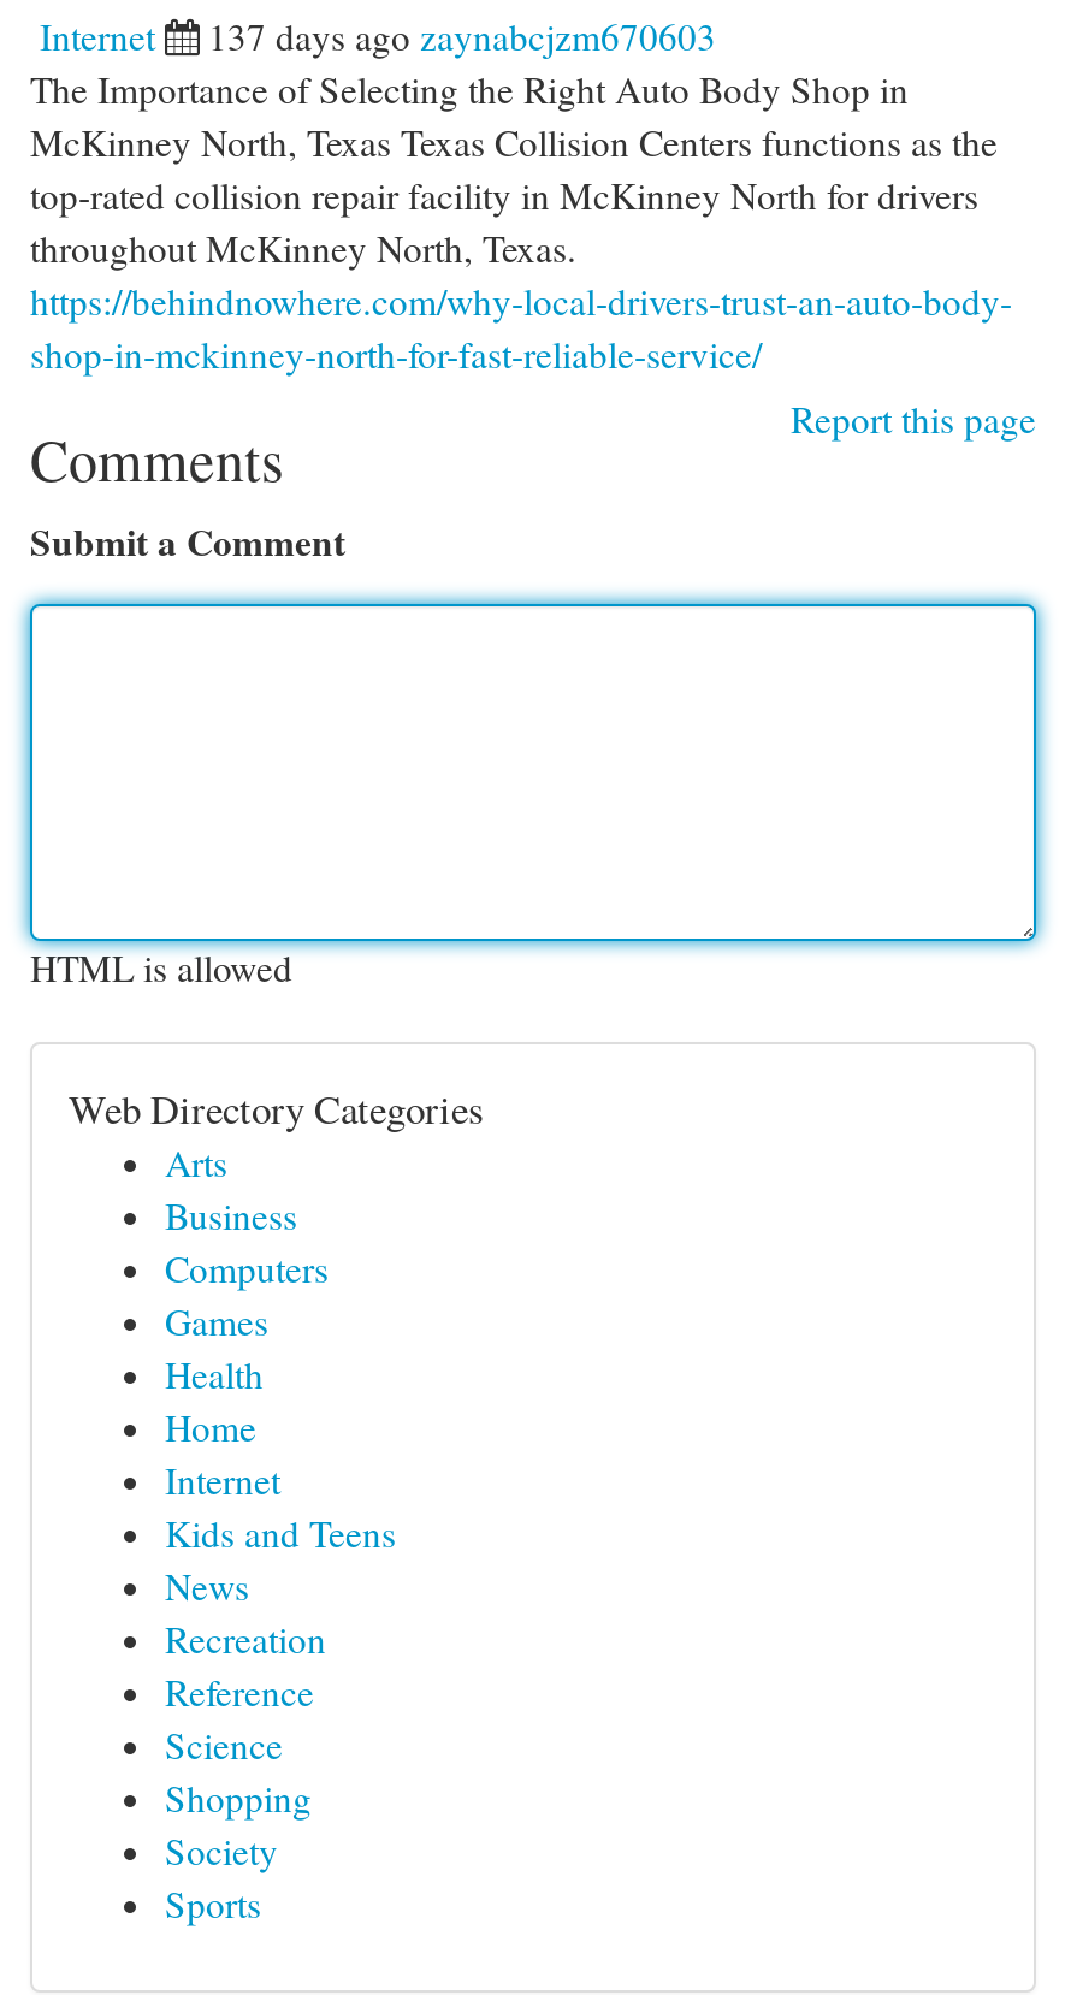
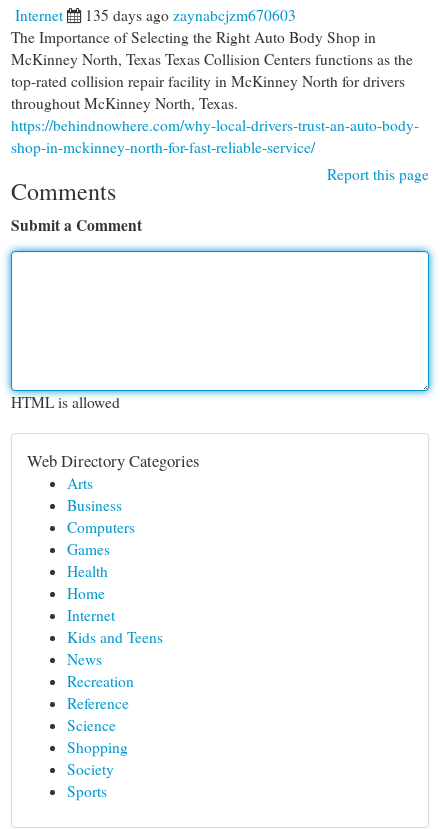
[208,12,716,60] 137 days ago zaynabcjzm670603 -> [85,5,296,25] 135 days ago zaynabcjzm670603

